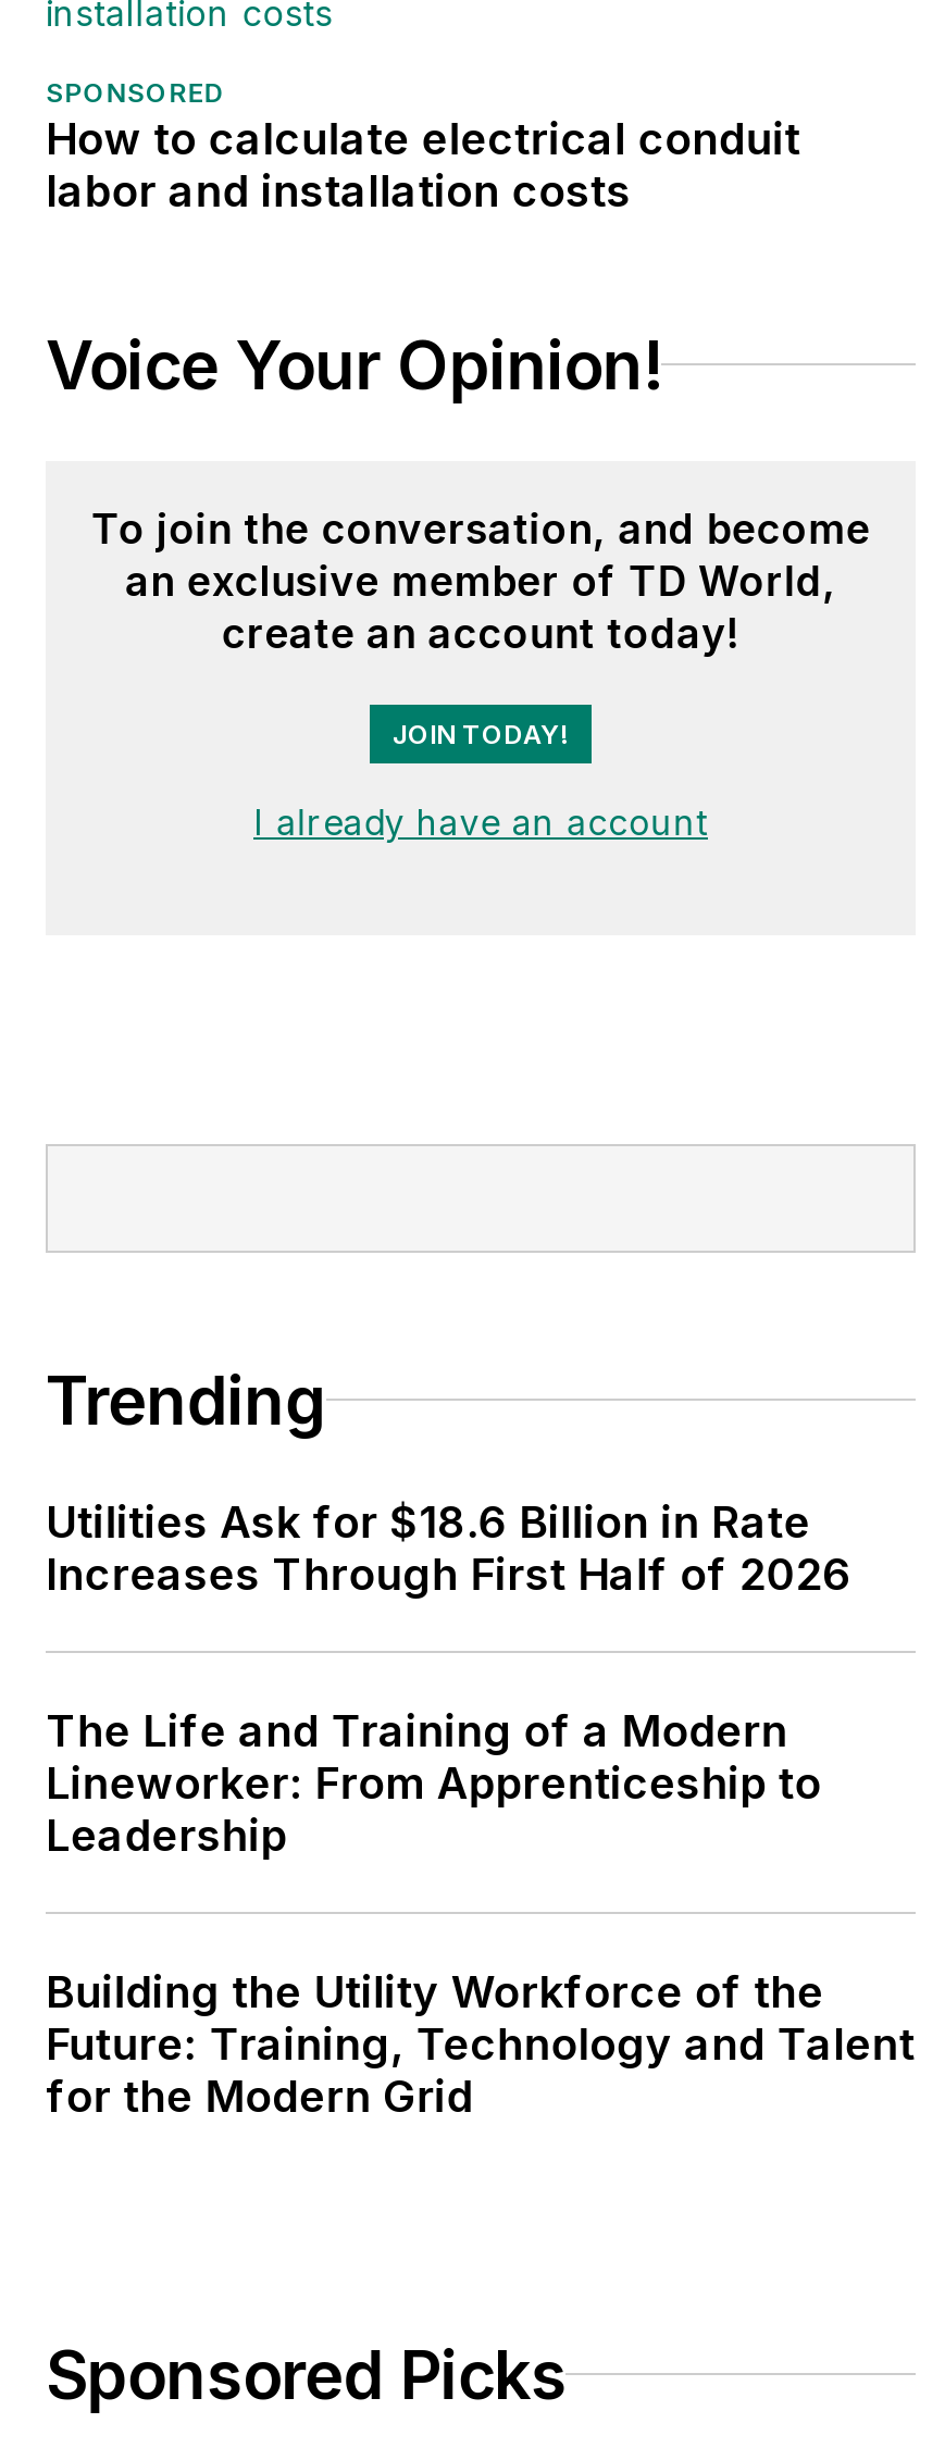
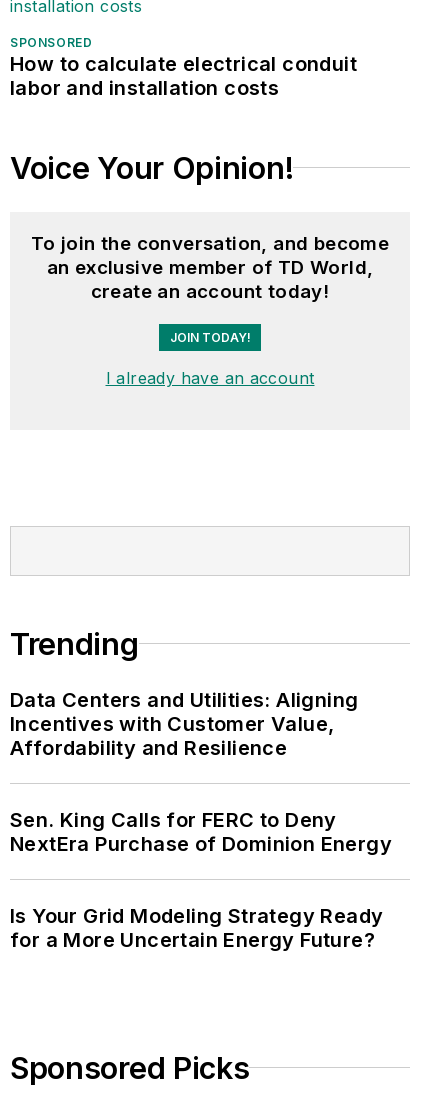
[46,1496,851,1600] Utilities Ask for $18.6 Billion in Rate | Increases Through First Half of 2026 -> [10,688,358,760] Data Centers and Utilities: Aligning | Incentives with Customer Value, | Affordability and Resilience
[46,1705,821,1861] The Life and Training of a Modern | Lineworker: From Apprenticeship to | Leadership -> [10,808,392,856] Sen. King Calls for FERC to Deny | NextEra Purchase of Dominion Energy
[46,1966,915,2122] Building the Utility Workforce of the | Future: Training, Technology and Talent | for the Modern Grid -> [10,904,383,952] Is Your Grid Modeling Strategy Ready | for a More Uncertain Energy Future?

